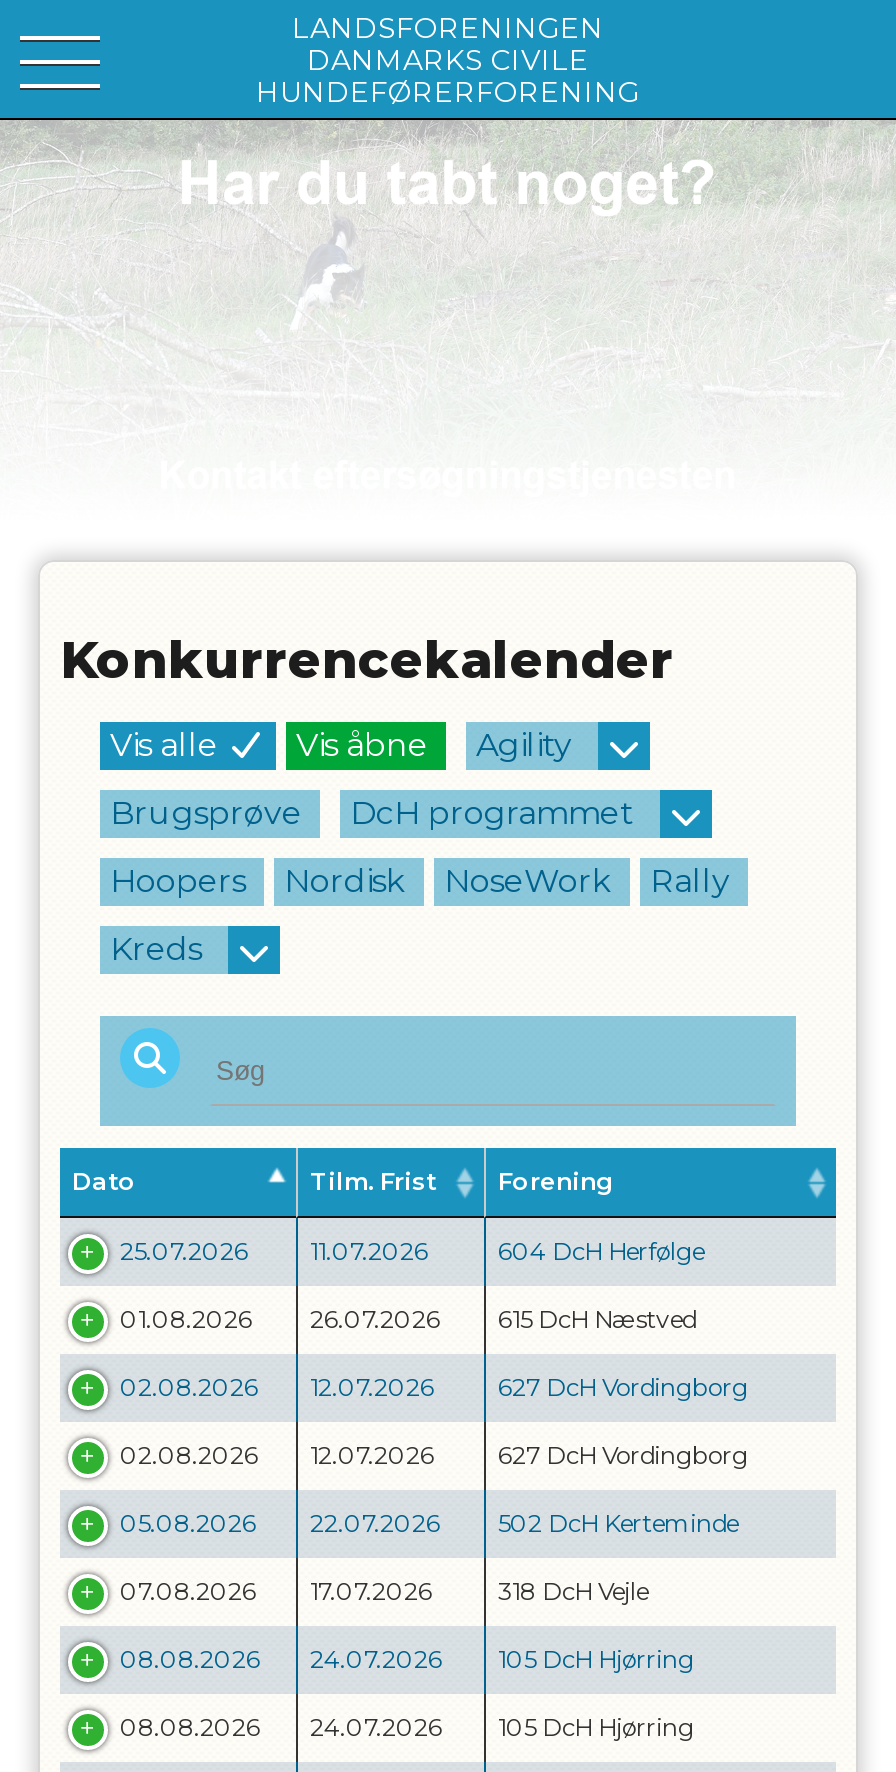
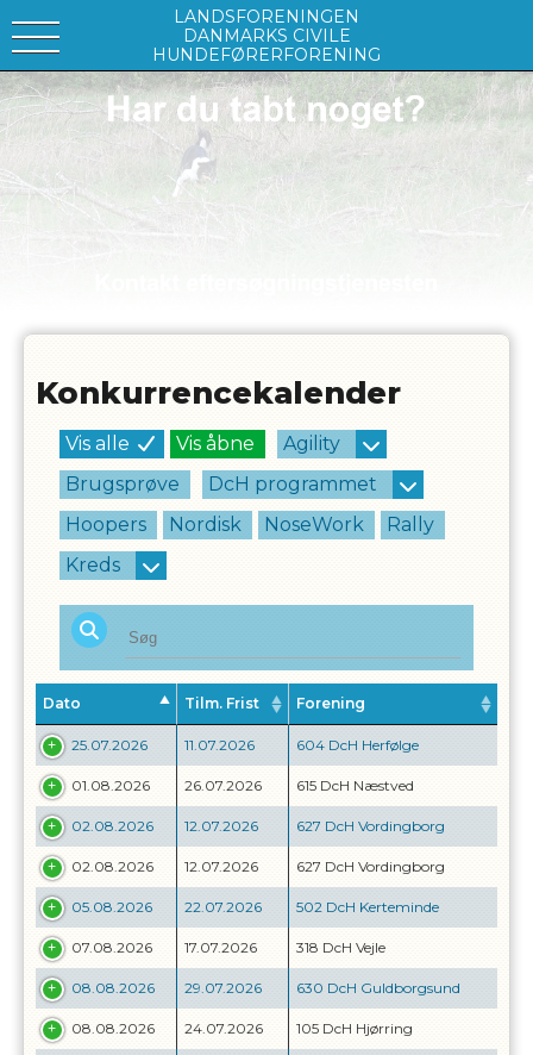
[310,1644,442,1674] 24.07.2026 -> [184,979,262,997] 29.07.2026
[498,1644,694,1674] 105 DcH Hjørring -> [296,979,460,997] 630 DcH Guldborgsund

